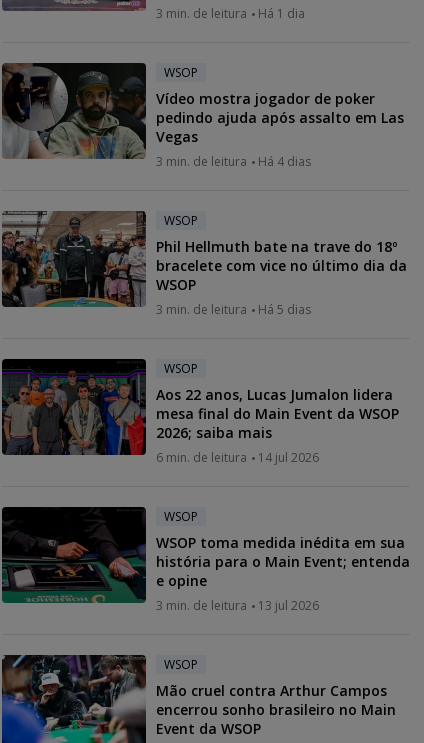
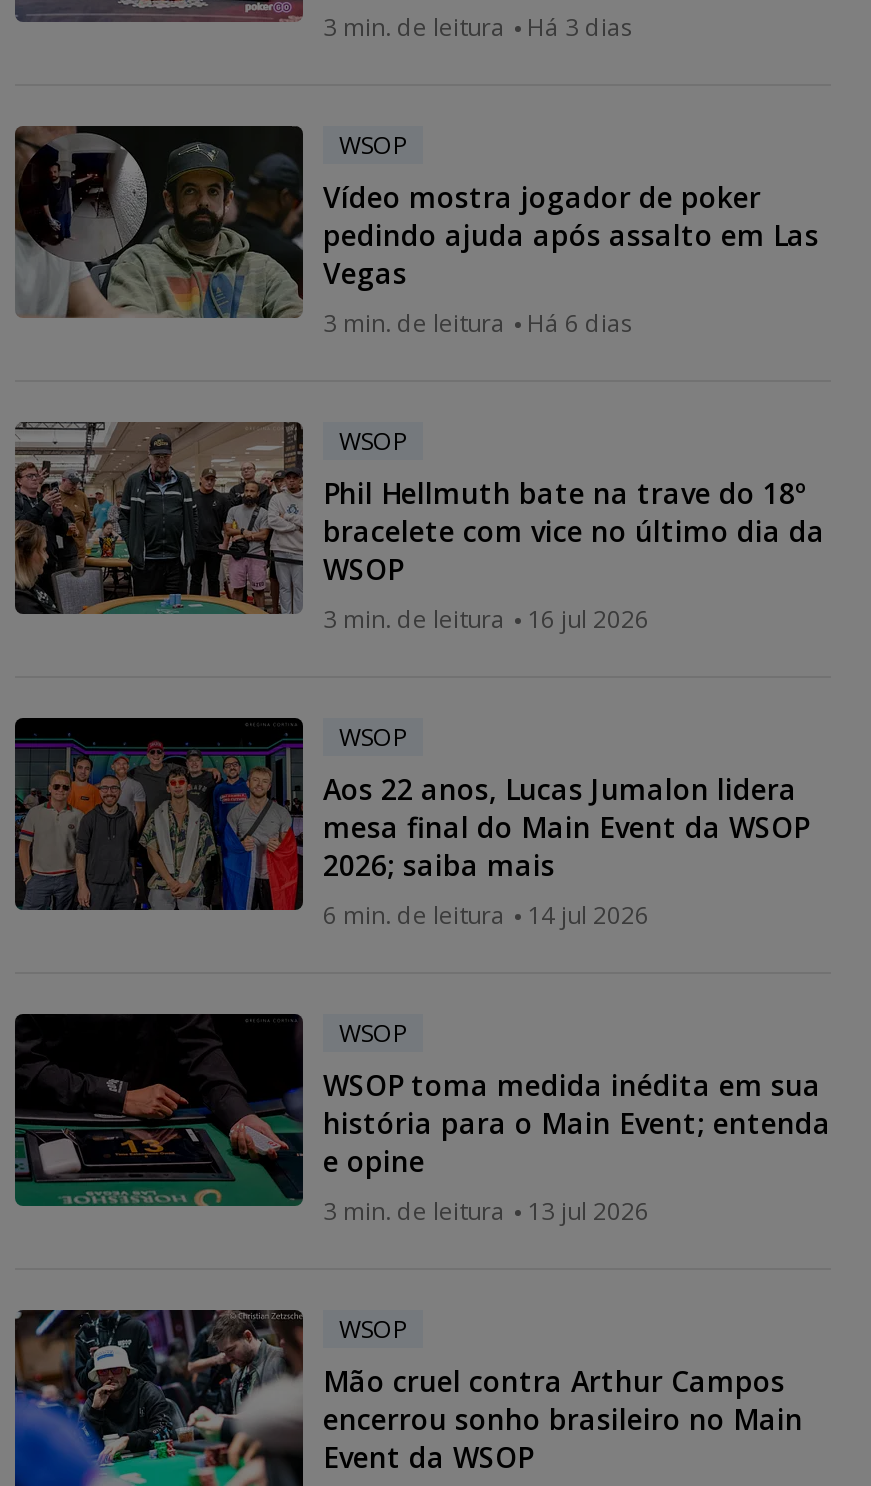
[156,5,305,22] 3 min. de leitura Há 1 dia -> [323,11,633,45] 3 min. de leitura Há 3 dias
[156,153,311,170] 3 min. de leitura Há 4 dias -> [323,307,633,341] 3 min. de leitura Há 6 dias
[156,301,311,318] 3 min. de leitura Há 5 dias -> [323,603,649,637] 3 min. de leitura 16 jul 2026

